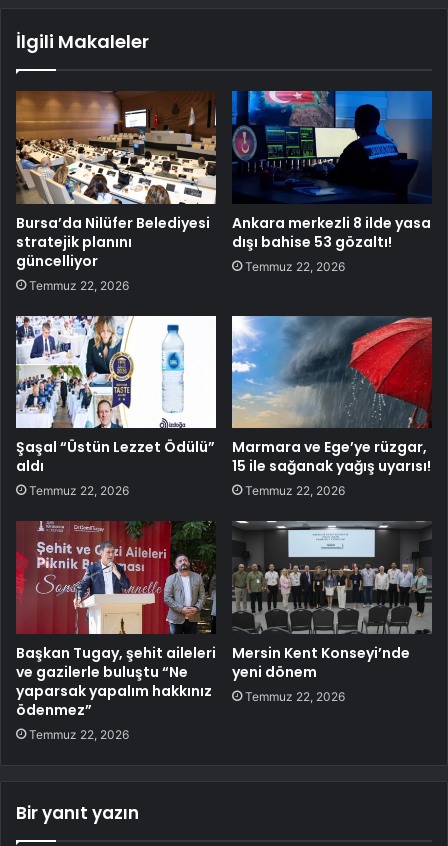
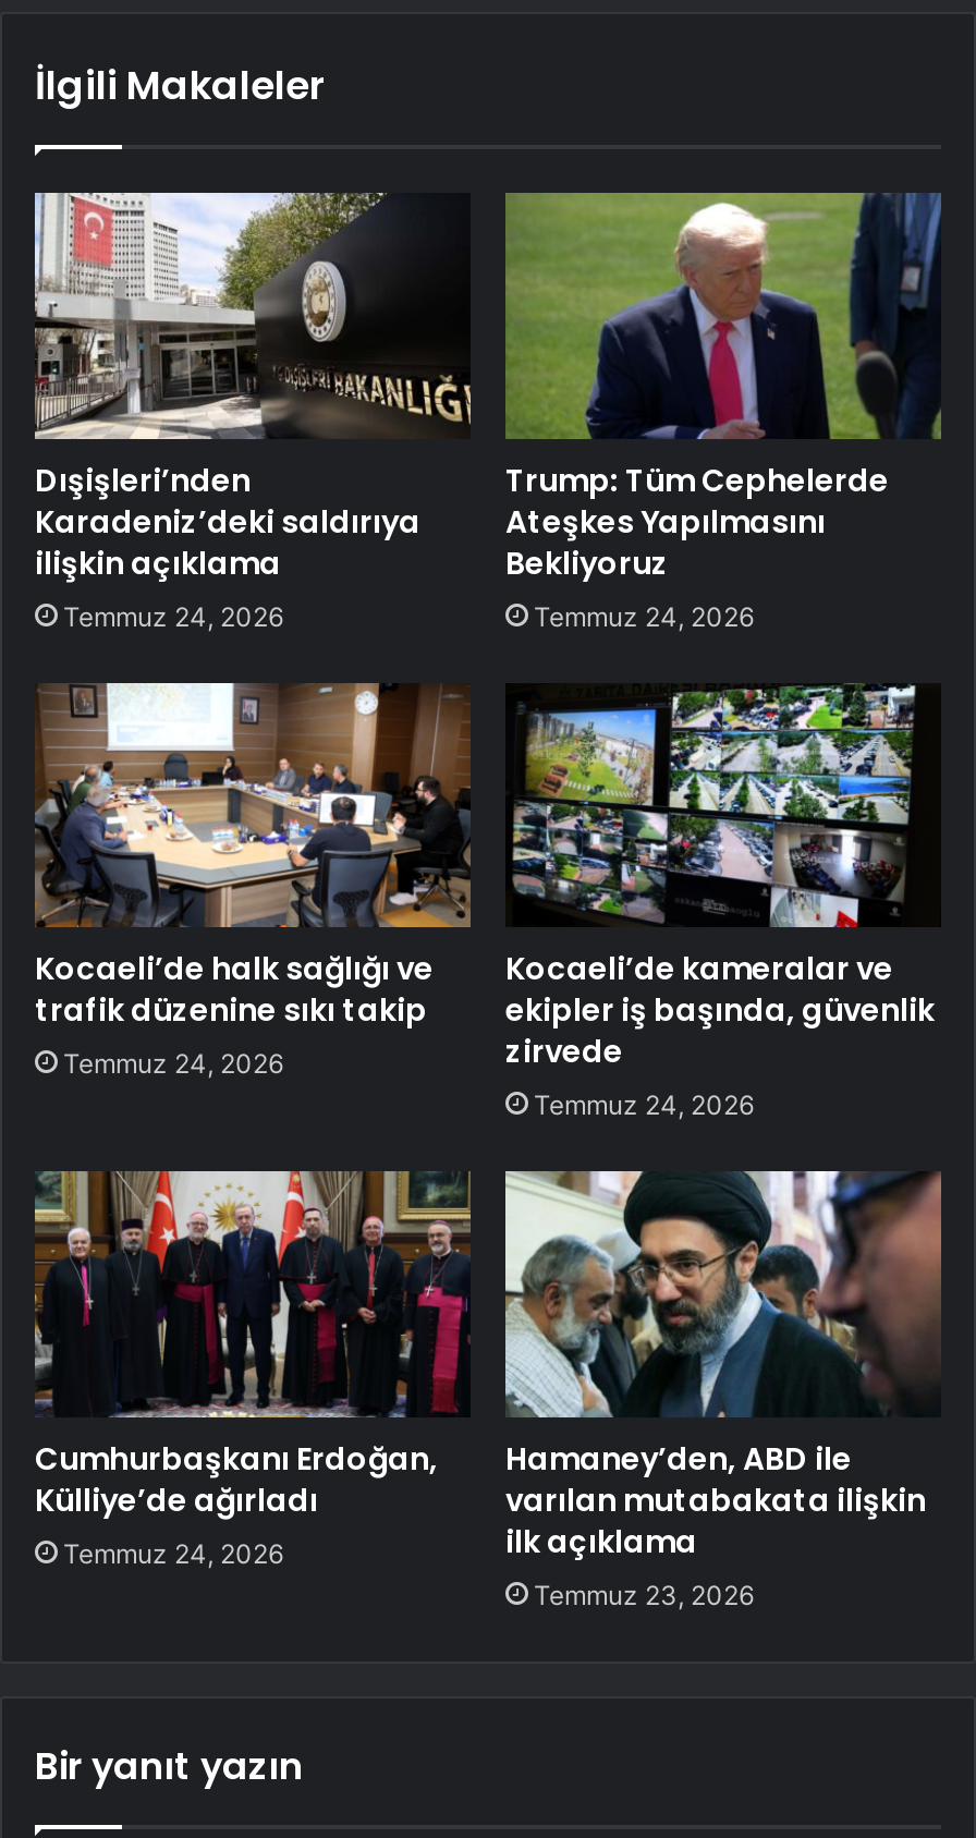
[16,91,217,292] [image] | Bursa’da Nilüfer Belediyesi | stratejik planını | güncelliyor | Temmuz 22, 2026 -> [33,191,471,632] [image] | Dışişleri’nden | Karadeniz’deki saldırıya | ilişkin açıklama | Temmuz 24, 2026
[231,90,433,273] [image] | Ankara merkezli 8 ilde yasa | dışı bahise 53 gözaltı! | Temmuz 22, 2026 -> [503,191,943,632] [image] | Trump: Tüm Cephelerde | Ateşkes Yapılmasını | Bekliyoruz | Temmuz 24, 2026
[15,315,217,498] [image] | Şaşal “Üstün Lezzet Ödülü” | aldı | Temmuz 22, 2026 -> [35,681,471,1080] [image] | Kocaeli’de halk sağlığı ve | trafik düzenine sıkı takip | Temmuz 24, 2026
[231,315,433,498] [image] | Marmara ve Ege’ye rüzgar, | 15 ile sağanak yağış uyarısı! | Temmuz 22, 2026 -> [505,683,941,1122] [image] | Kocaeli’de kameralar ve | ekipler iş başında, güvenlik | zirvede | Temmuz 24, 2026
[15,520,217,742] [image] | Başkan Tugay, şehit aileleri | ve gazilerle buluştu “Ne | yaparsak yapalım hakkınız | ödenmez” | Temmuz 22, 2026 -> [33,1130,473,1570] [image] | Cumhurbaşkanı Erdoğan, | Külliye’de ağırladı | Temmuz 24, 2026
[232,520,432,704] [image] | Mersin Kent Konseyi’nde | yeni dönem | Temmuz 22, 2026 -> [503,1130,943,1612] [image] | Hamaney’den, ABD ile | varılan mutabakata ilişkin | ilk açıklama | Temmuz 23, 2026

